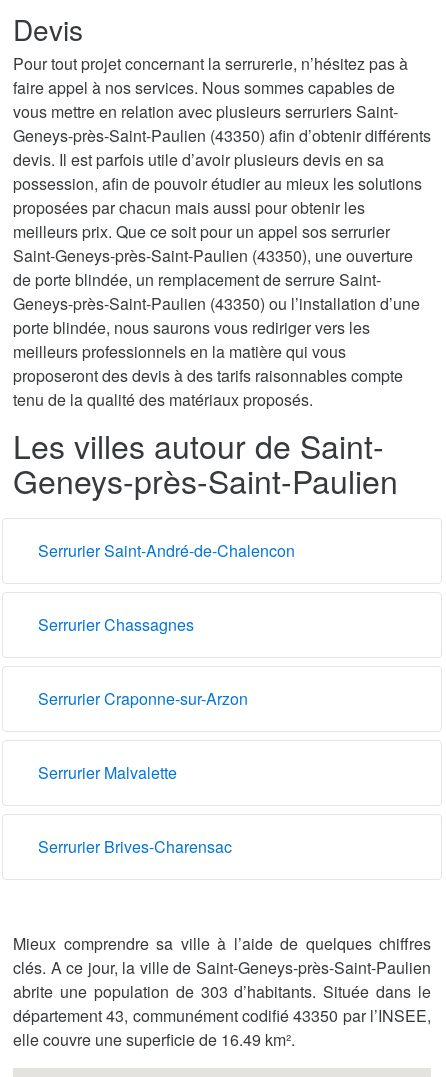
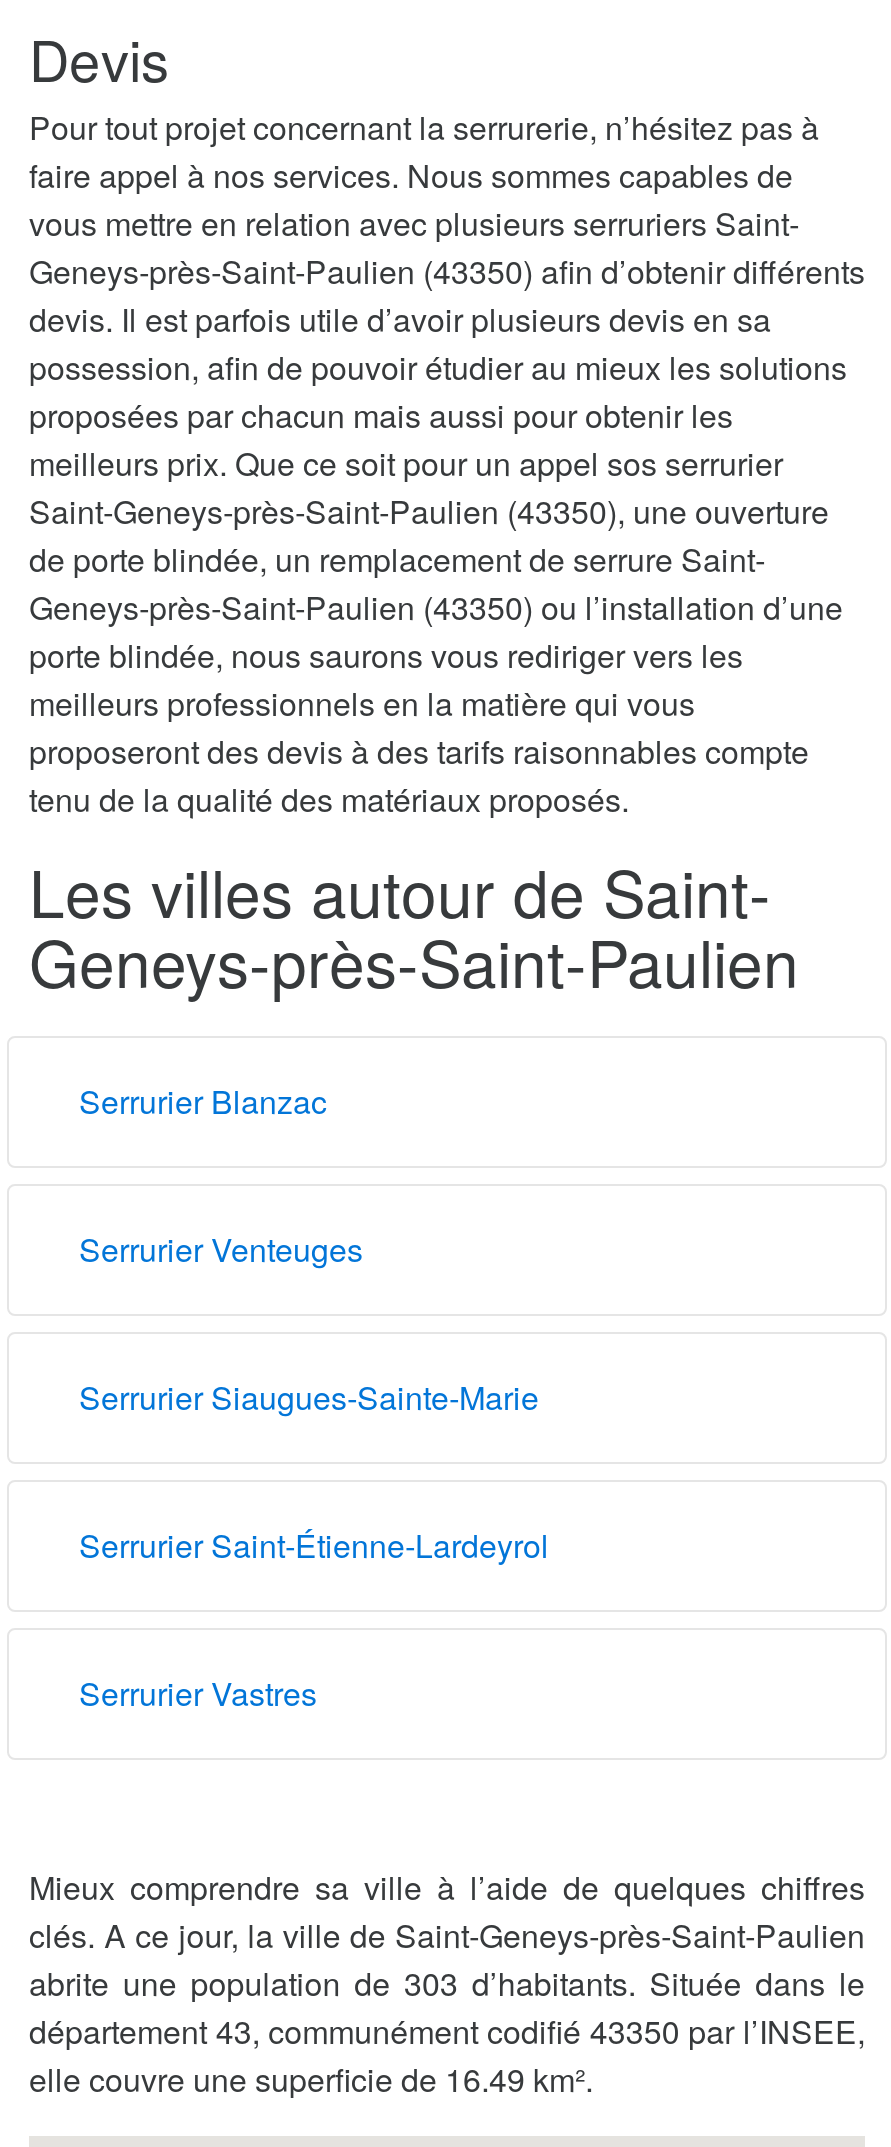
[38,539,295,562] Serrurier Saint-André-de-Chalencon -> [79,1079,327,1125] Serrurier Blanzac
[38,613,194,636] Serrurier Chassagnes -> [79,1227,363,1273] Serrurier Venteuges
[38,687,248,710] Serrurier Craponne-sur-Arzon -> [79,1375,539,1421] Serrurier Siaugues-Sainte-Marie
[38,761,177,784] Serrurier Malvalette -> [79,1523,549,1569] Serrurier Saint-Étienne-Lardeyrol
[38,835,232,858] Serrurier Brives-Charensac -> [79,1671,317,1717] Serrurier Vastres

